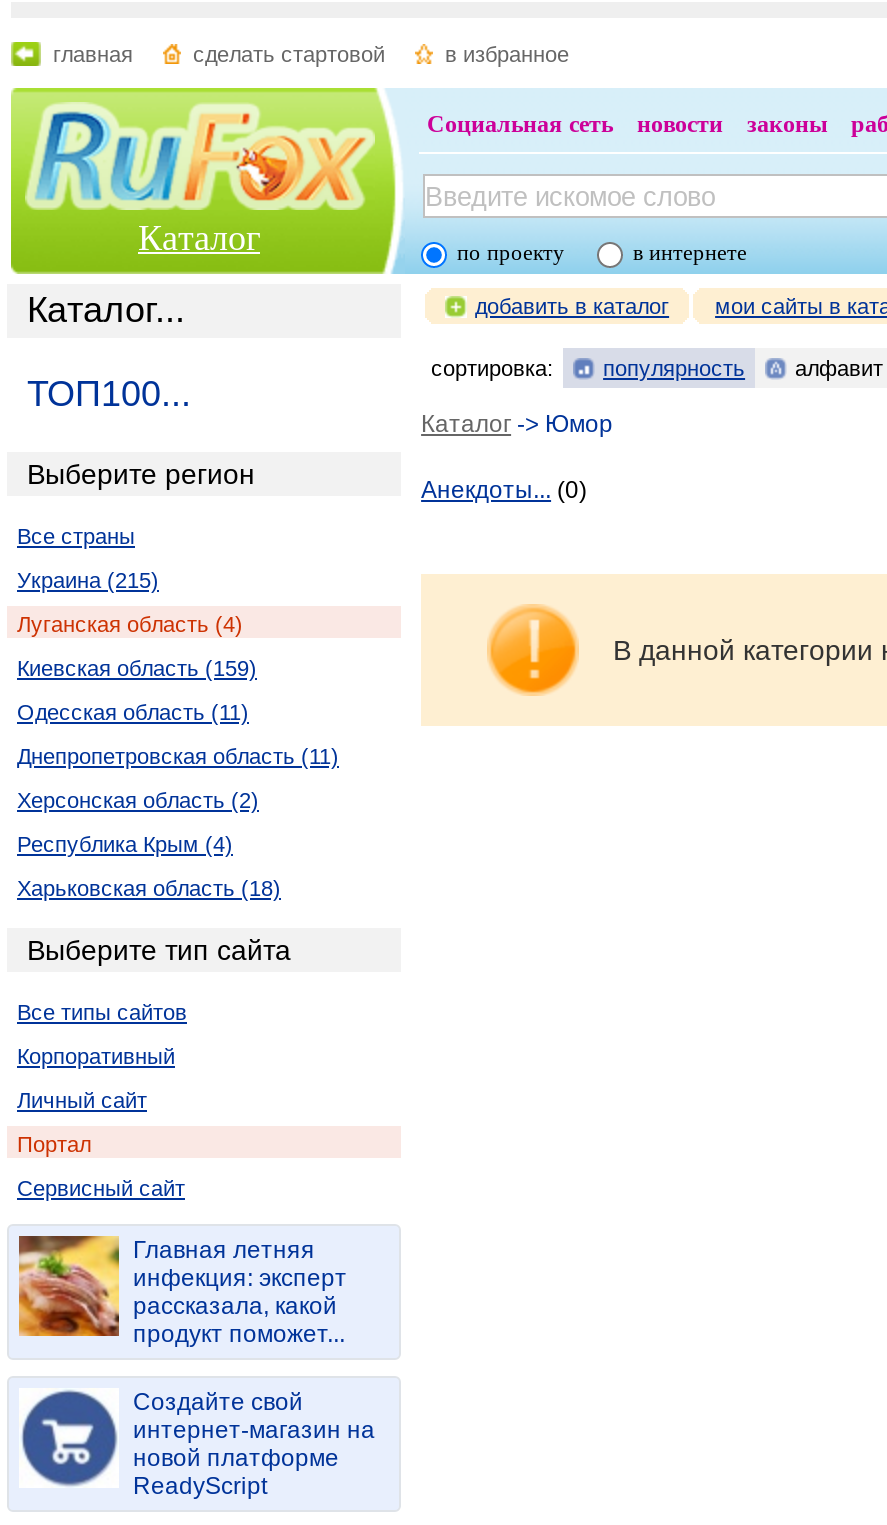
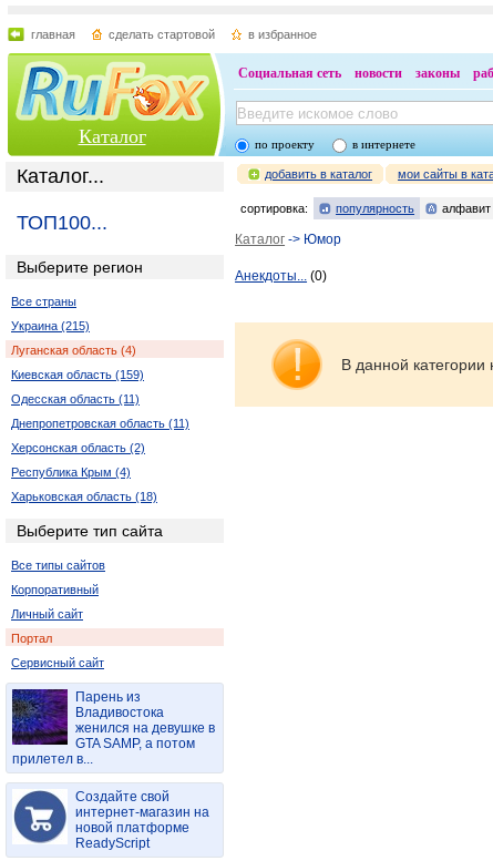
[17,1234,347,1348] [image] | Главная летняя | инфекция: эксперт | рассказала, какой | продукт поможет... -> [11,688,215,767] [image] | Парень из | Владивостока | женился на девушке в | GTA SAMP, а потом | прилетел в...

